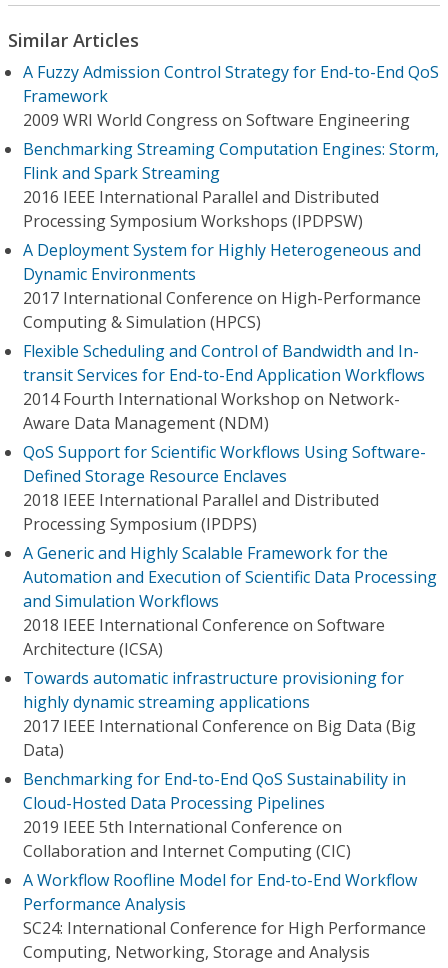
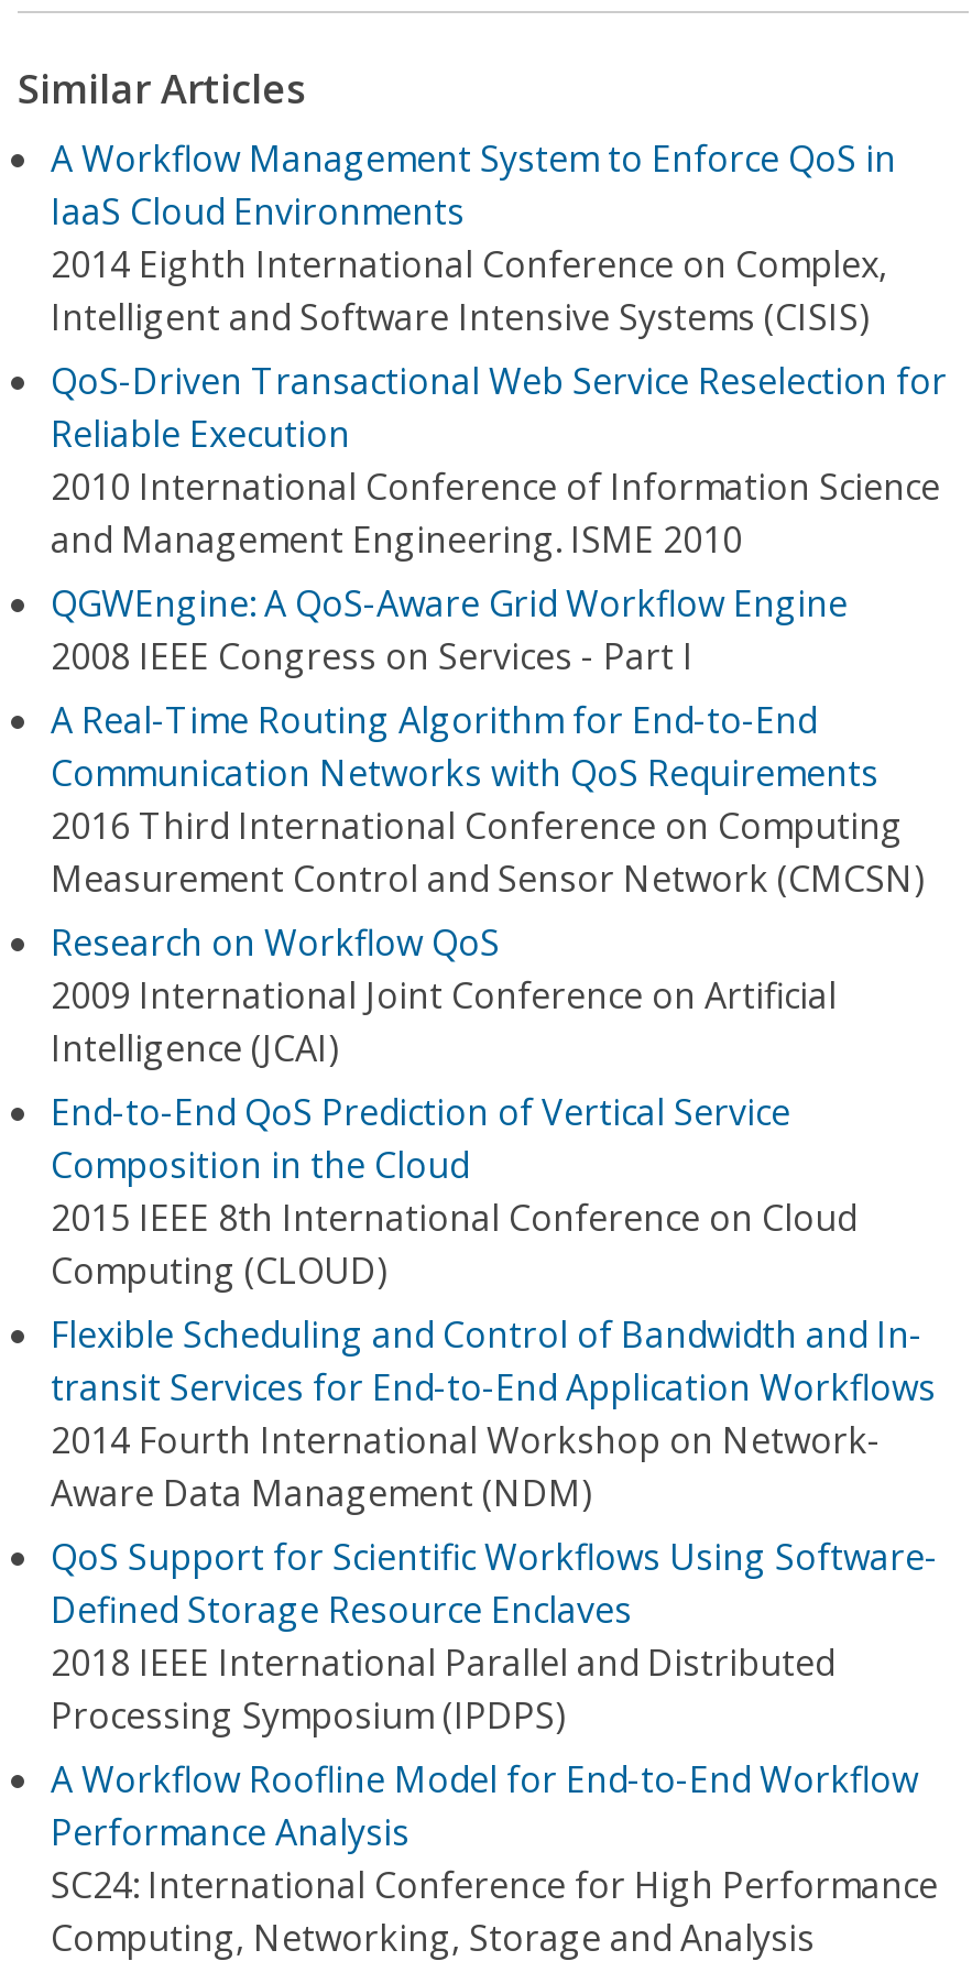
[23,61,439,333] A Fuzzy Admission Control Strategy for End-to-End QoS | Framework | 2009 WRI World Congress on Software Engineering | Benchmarking Streaming Computation Engines: Storm, | Flink and Spark Streaming | 2016 IEEE International Parallel and Distributed | Processing Symposium Workshops (IPDPSW) | A Deployment System for Highly Heterogeneous and | Dynamic Environments | 2017 International Conference on High-Performance | Computing & Simulation (HPCS) -> [51,134,947,1295] A Workflow Management System to Enforce QoS in | IaaS Cloud Environments | 2014 Eighth International Conference on Complex, | Intelligent and Software Intensive Systems (CISIS) | QoS-Driven Transactional Web Service Reselection for | Reliable Execution | 2010 International Conference of Information Science | and Management Engineering. ISME 2010 | QGWEngine: A QoS-Aware Grid Workflow Engine | 2008 IEEE Congress on Services - Part I | A Real-Time Routing Algorithm for End-to-End | Communication Networks with QoS Requirements | 2016 Third International Conference on Computing | Measurement Control and Sensor Network (CMCSN) | Research on Workflow QoS | 2009 International Joint Conference on Artificial | Intelligence (JCAI) | End-to-End QoS Prediction of Vertical Service | Composition in the Cloud | 2015 IEEE 8th International Conference on Cloud | Computing (CLOUD)
moved [23,340,426,535] -> [51,1310,938,1740]: Flexible Scheduling and Control of Bandwidth and In- | transit Services for End-to-End Application Workflows | 2014 Fourth International Workshop on Network- | Aware Data Management (NDM) | QoS Support for Scientific Workflows Using Software- | Defined Storage Resource Enclaves | 2018 IEEE International Parallel and Distributed | Processing Symposium (IPDPS)
[23,542,437,862] A Generic and Highly Scalable Framework for the | Automation and Execution of Scientific Data Processing | and Simulation Workflows | 2018 IEEE International Conference on Software | Architecture (ICSA) | Towards automatic infrastructure provisioning for | highly dynamic streaming applications | 2017 IEEE International Conference on Big Data (Big | Data) | Benchmarking for End-to-End QoS Sustainability in | Cloud-Hosted Data Processing Pipelines | 2019 IEEE 5th International Conference on | Collaboration and Internet Computing (CIC) -> none

